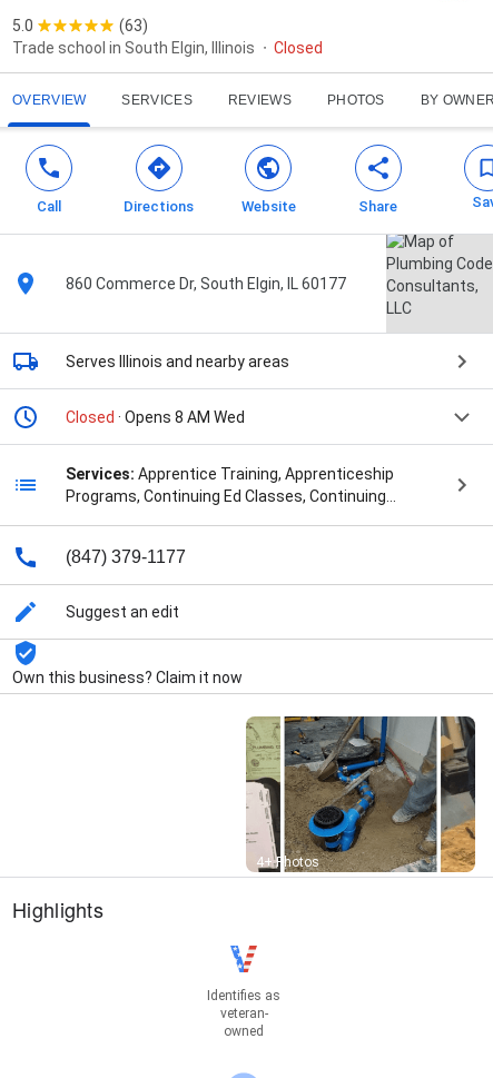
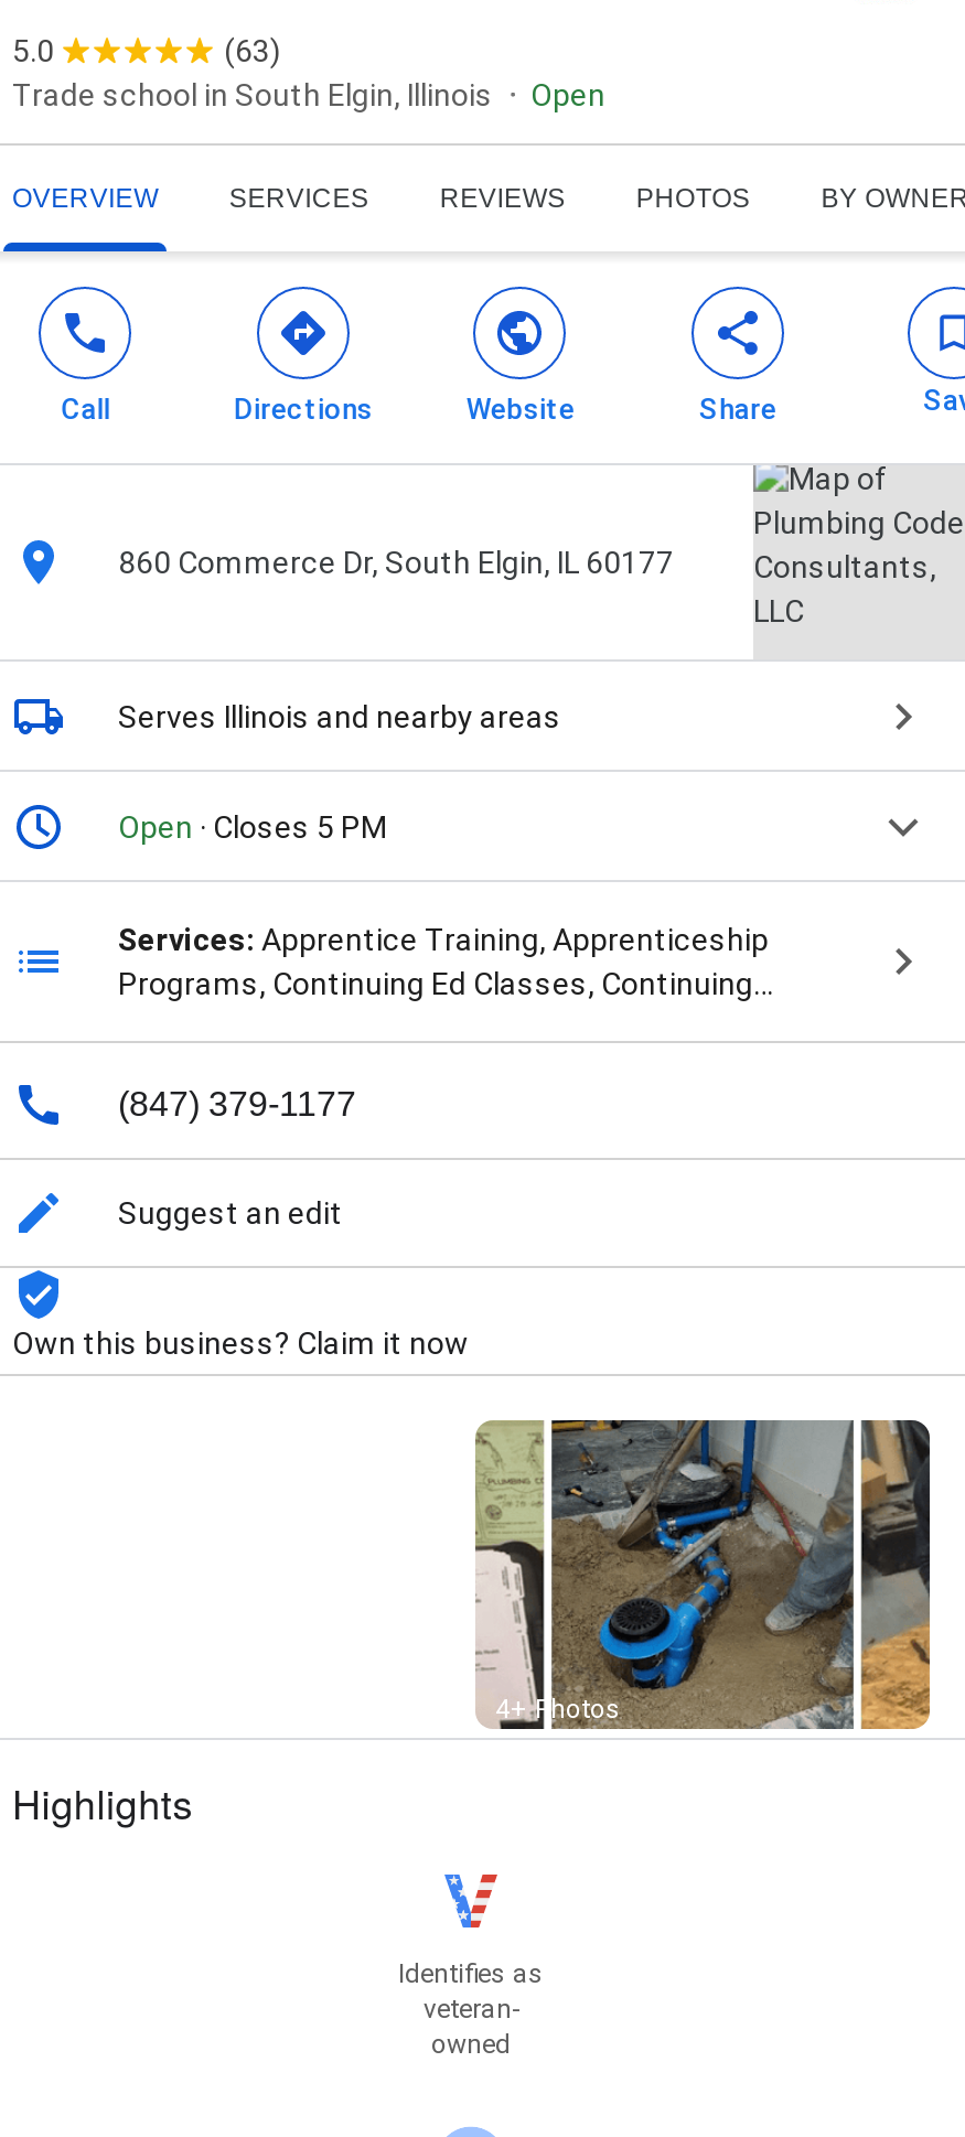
[274,39,323,57] Closed -> [530,78,605,113] Open
[66,409,245,426] Closed · Opens 8 AM Wed -> [118,810,387,845] Open · Closes 5 PM

